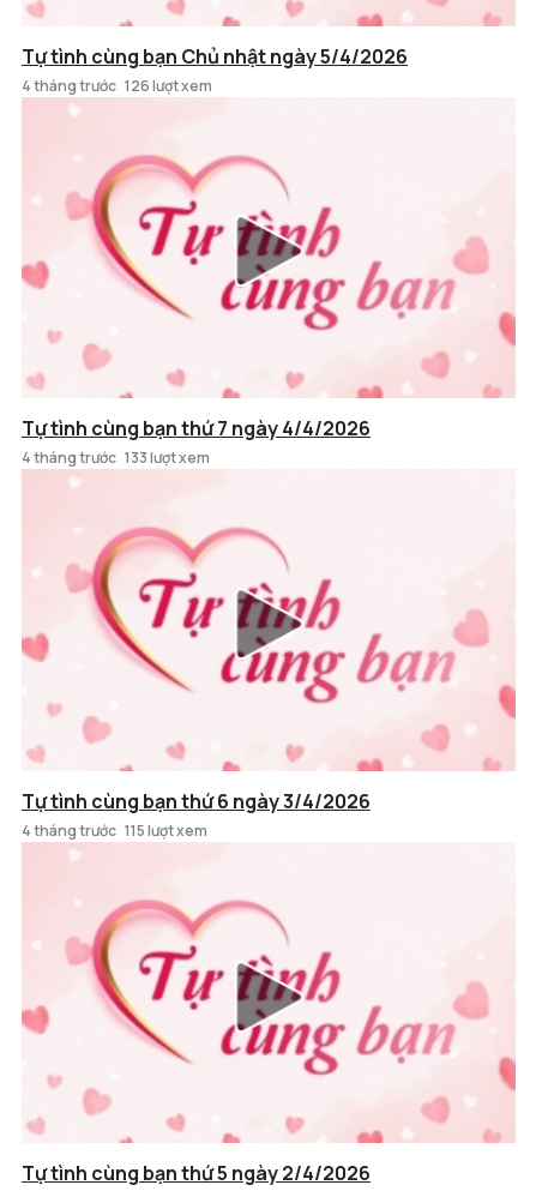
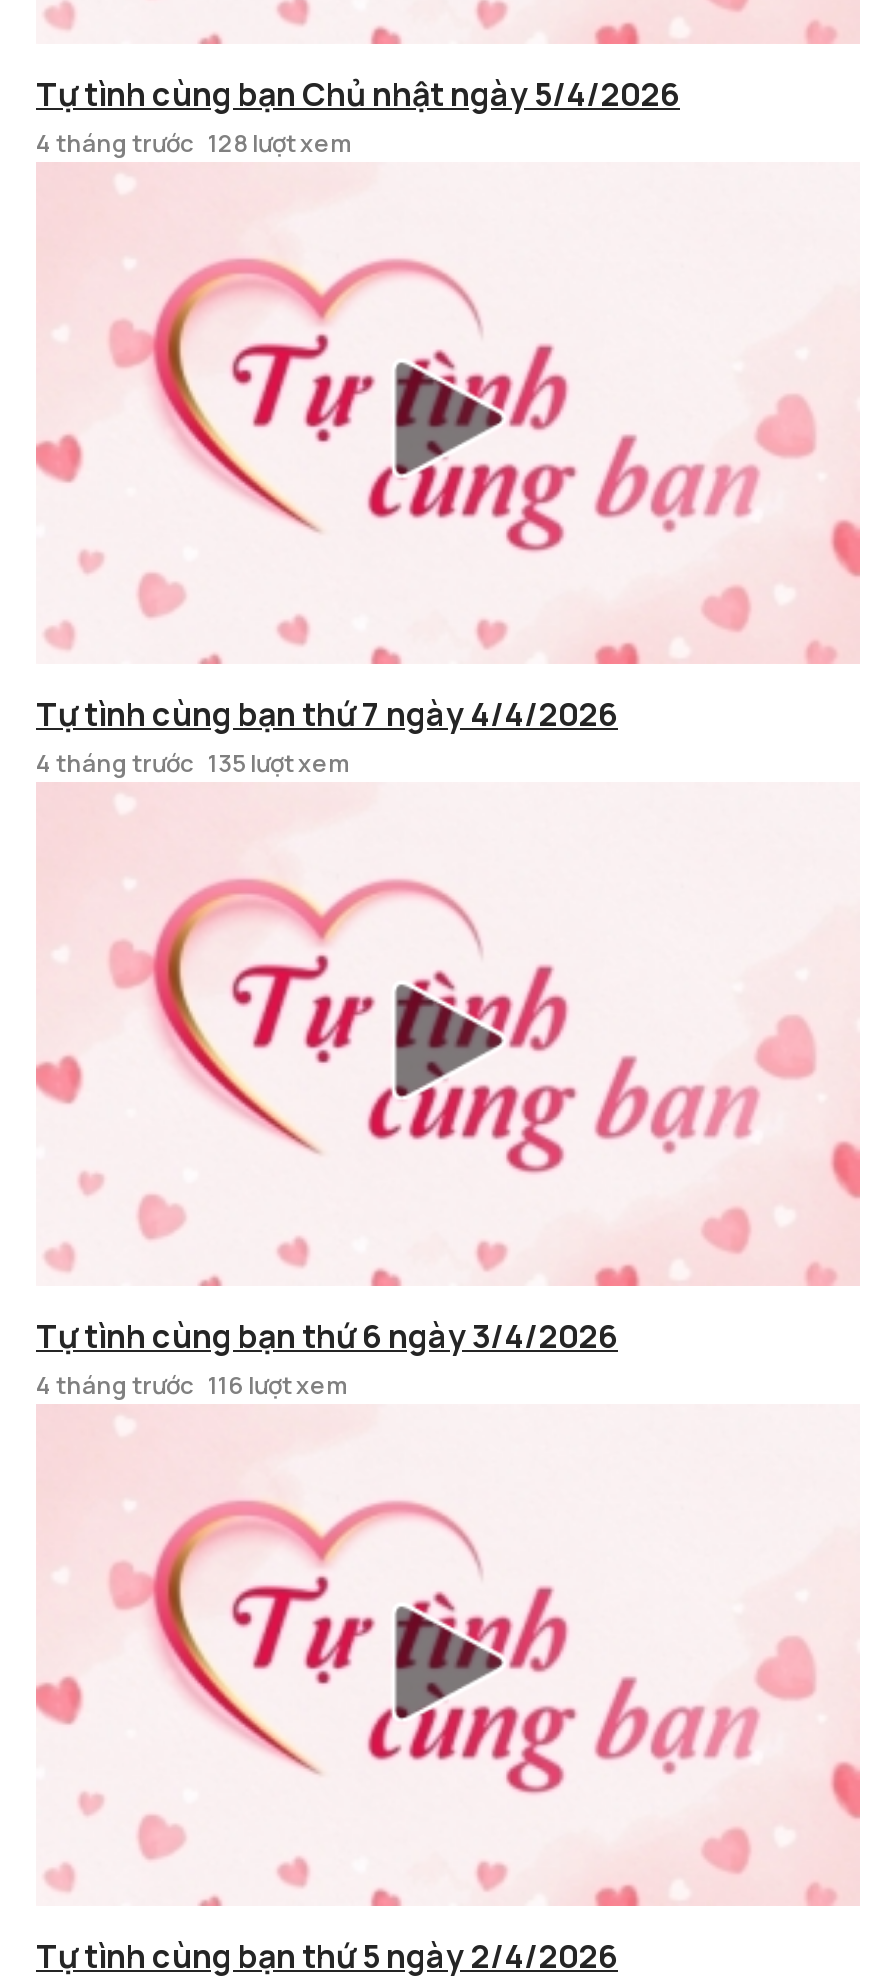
[22,75,212,95] 4 tháng trước 126 lượt xem -> [36,125,352,159] 4 tháng trước 128 lượt xem
[22,448,210,468] 4 tháng trước 133 lượt xem -> [36,746,350,780] 4 tháng trước 135 lượt xem
[22,820,207,841] 4 tháng trước 115 lượt xem -> [36,1368,348,1402] 4 tháng trước 116 lượt xem

